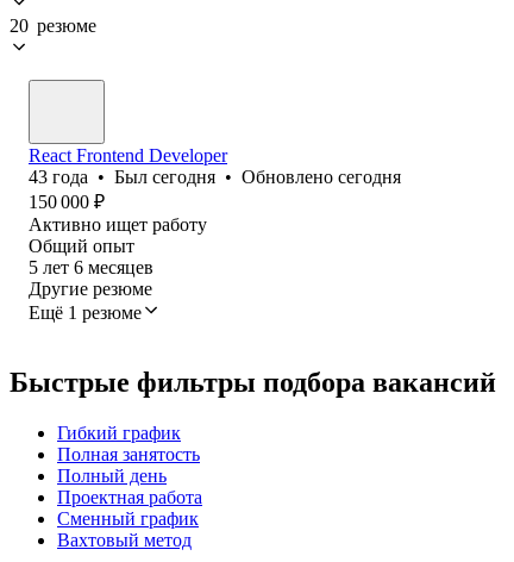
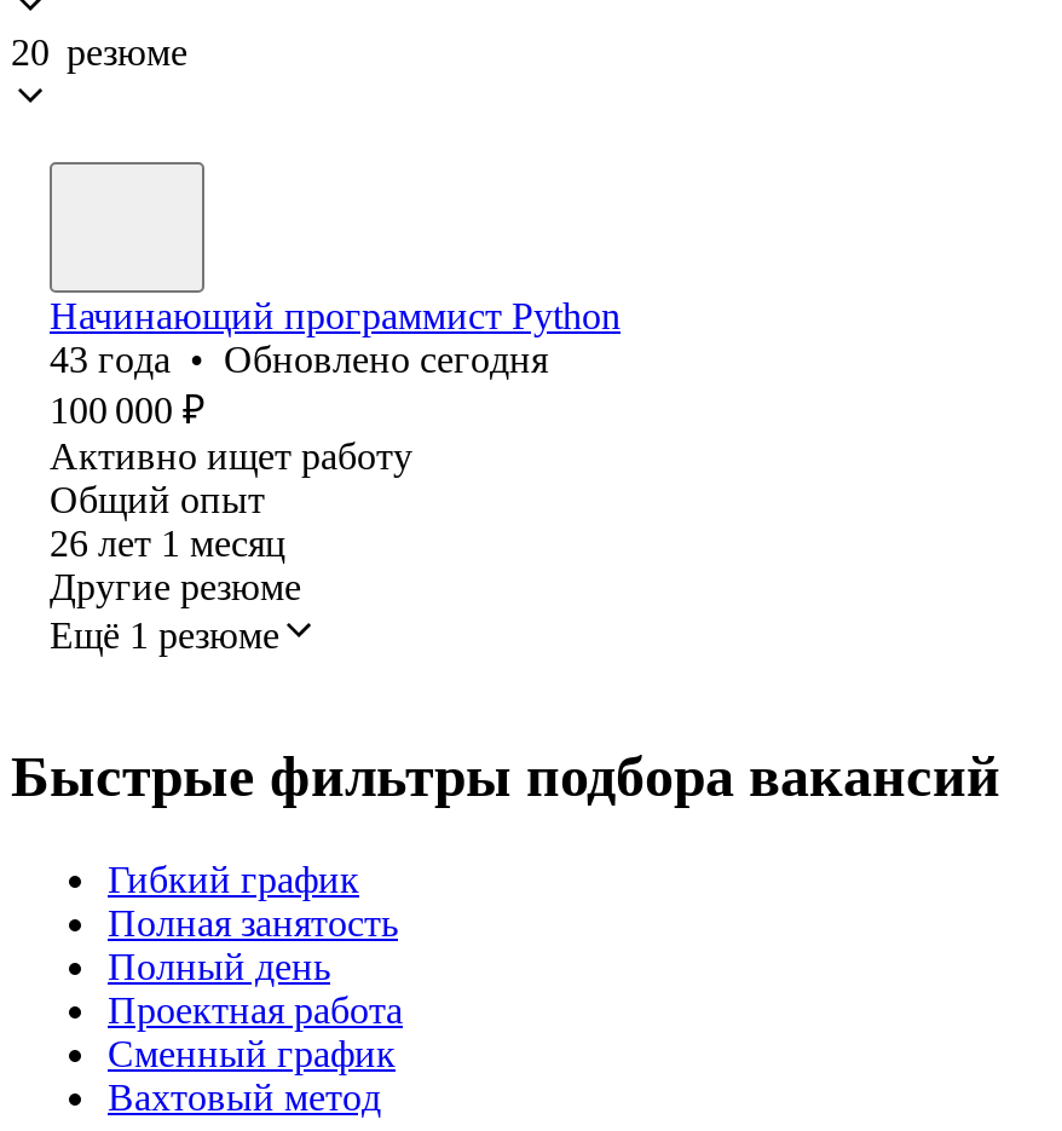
[29,145,401,212] React Frontend Developer | 43 года • Был сегодня • Обновлено сегодня | 150 000 ₽ -> [50,295,621,430] Начинающий программист Python | 43 года • Обновлено сегодня | 100 000 ₽
[29,257,153,277] 5 лет 6 месяцев -> [50,522,287,563] 26 лет 1 месяц

